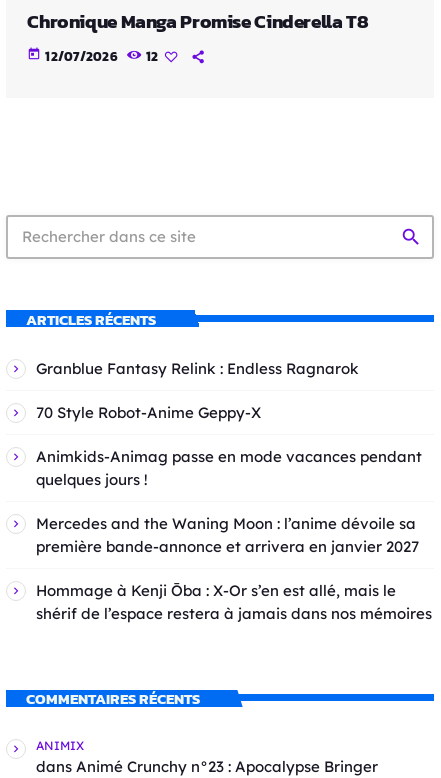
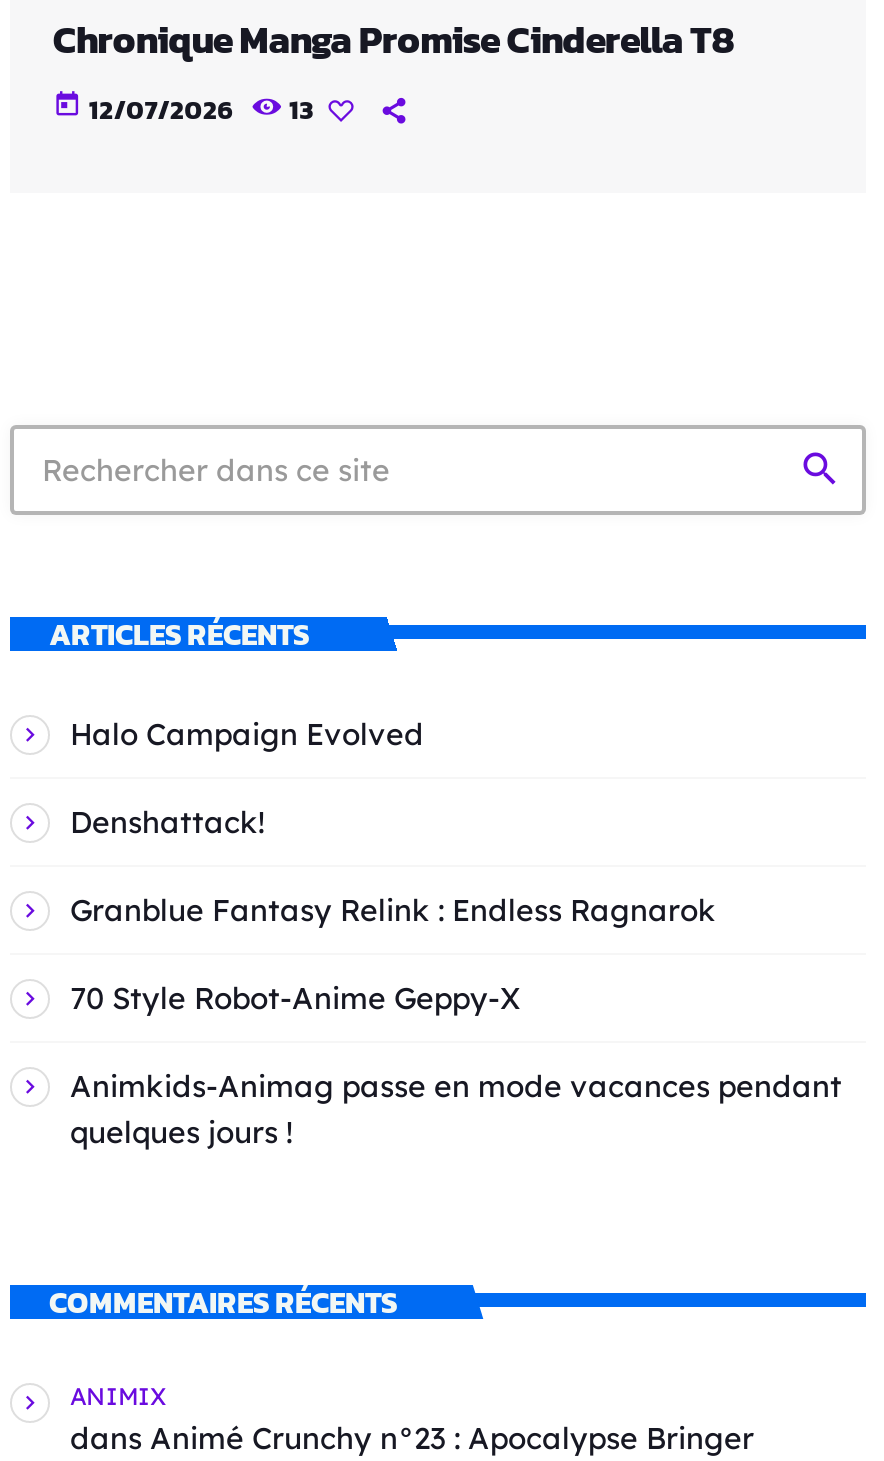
[145,47,158,66] 12 -> [289,90,314,128] 13
none -> [70,715,424,841] Halo Campaign Evolved | Denshattack!
moved [36,359,422,489] -> [70,891,842,1151]: Granblue Fantasy Relink : Endless Ragnarok | 70 Style Robot-Anime Geppy-X | Animkids-Animag passe en mode vacances pendant | quelques jours !
[36,514,432,623] Mercedes and the Waning Moon : l’anime dévoile sa | première bande-annonce et arrivera en janvier 2027 | Hommage à Kenji Ōba : X-Or s’en est allé, mais le | shérif de l’espace restera à jamais dans nos mémoires -> none

